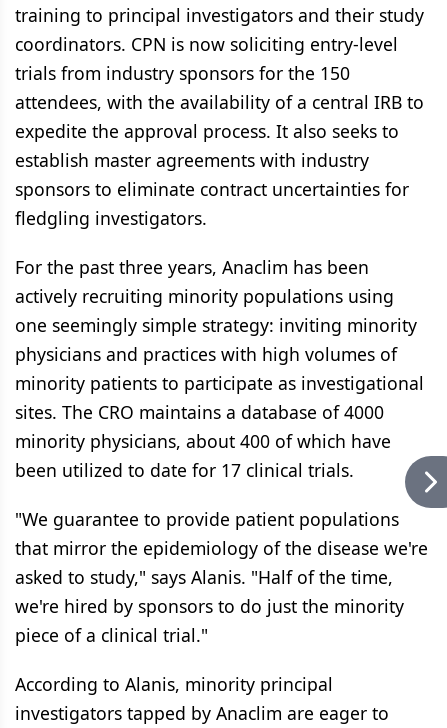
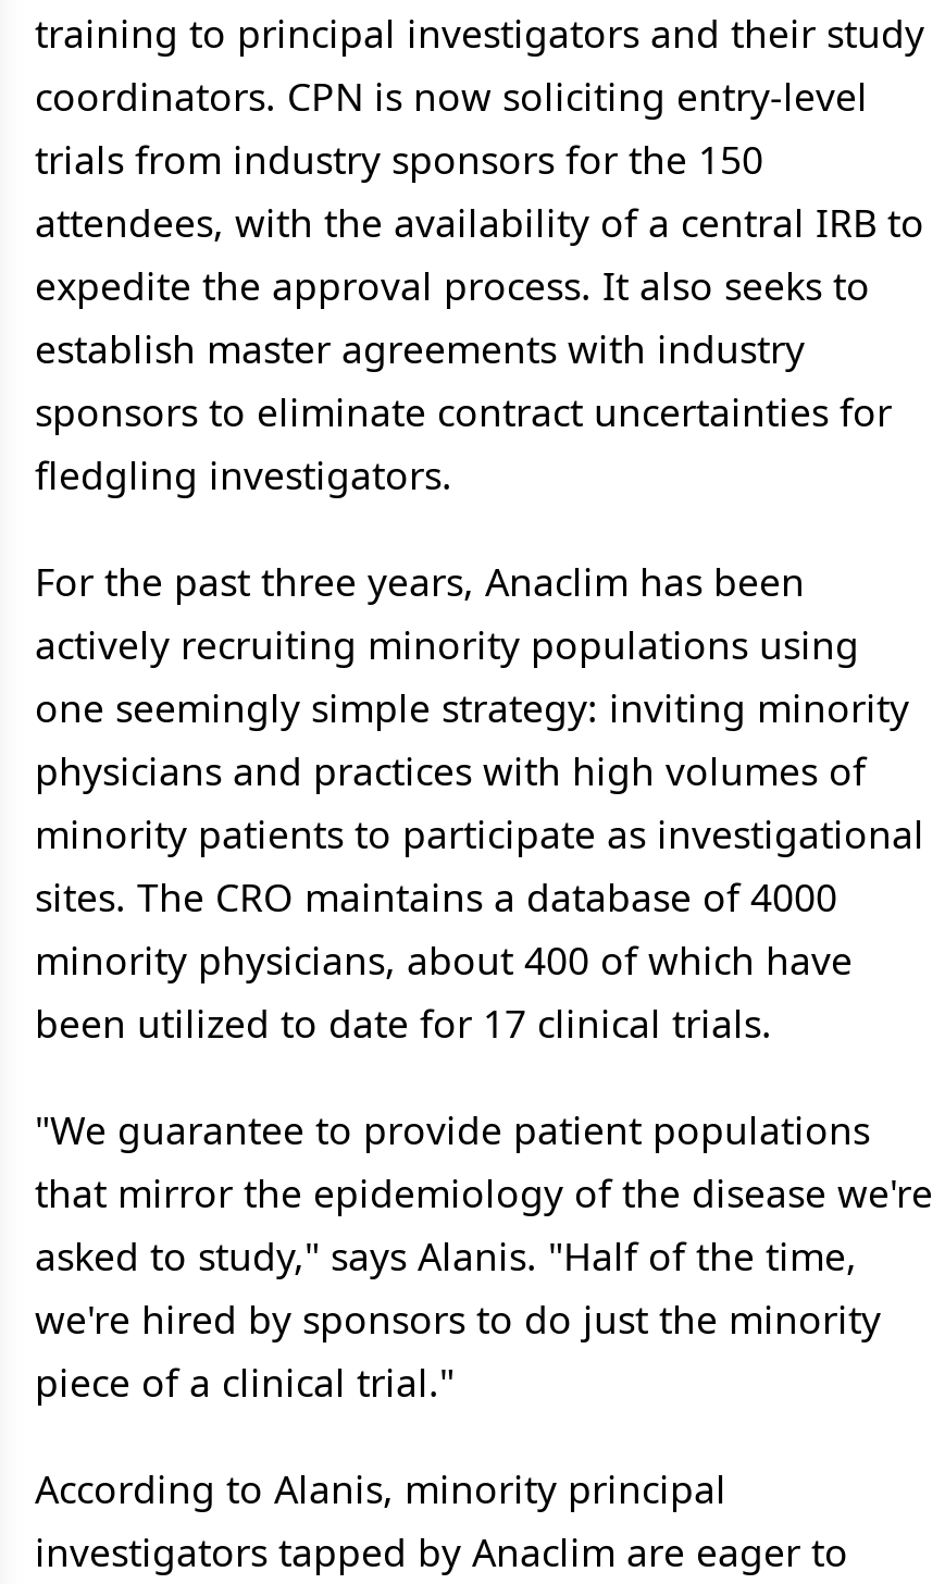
[404,455,444,509] [image] -> none

